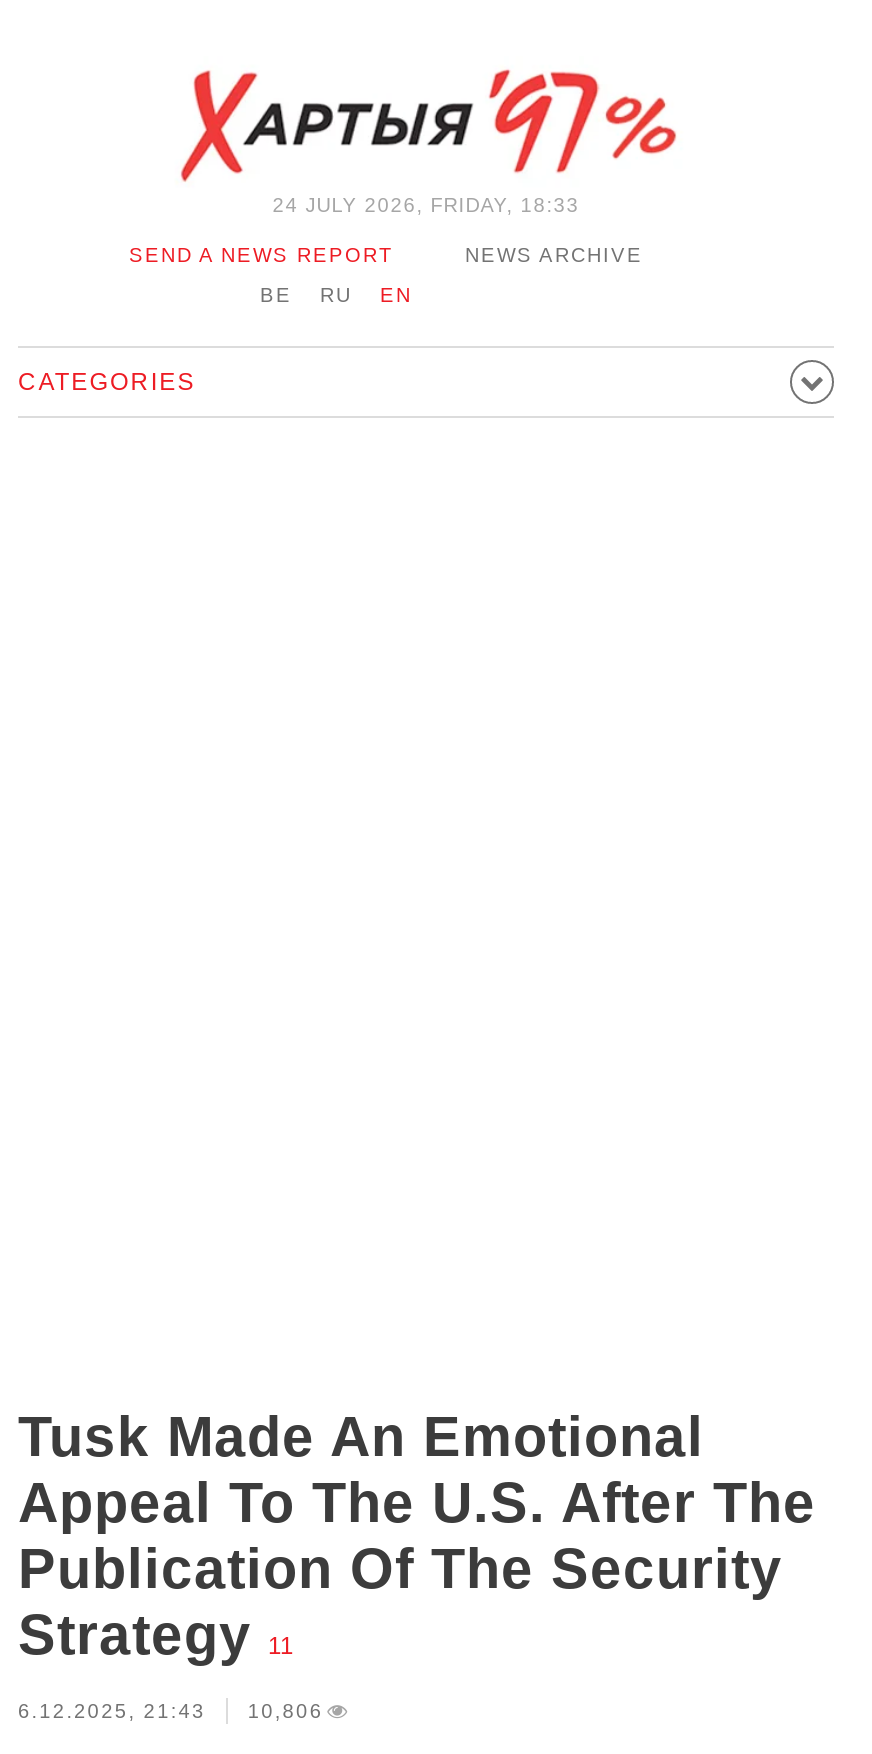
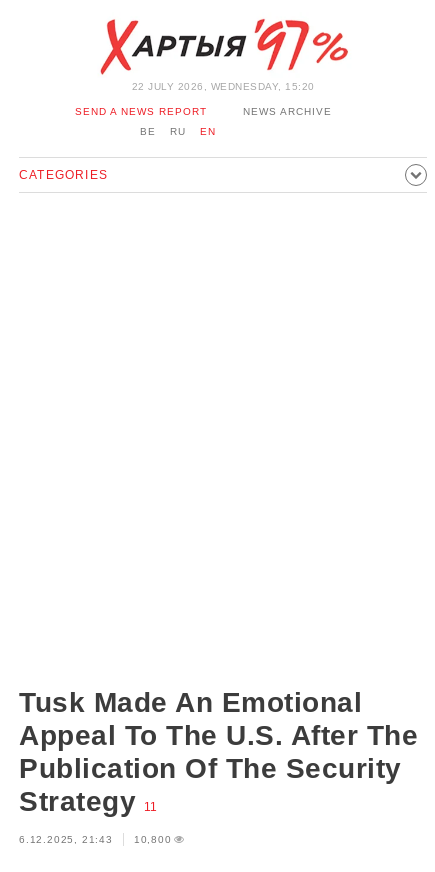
[272,194,580,216] 24 JULY 2026, FRIDAY, 18:33 -> [131,81,314,92] 22 JULY 2026, WEDNESDAY, 15:20
[18,1700,323,1722] 6.12.2025, 21:43 10,806 -> [19,834,172,845] 6.12.2025, 21:43 10,800

